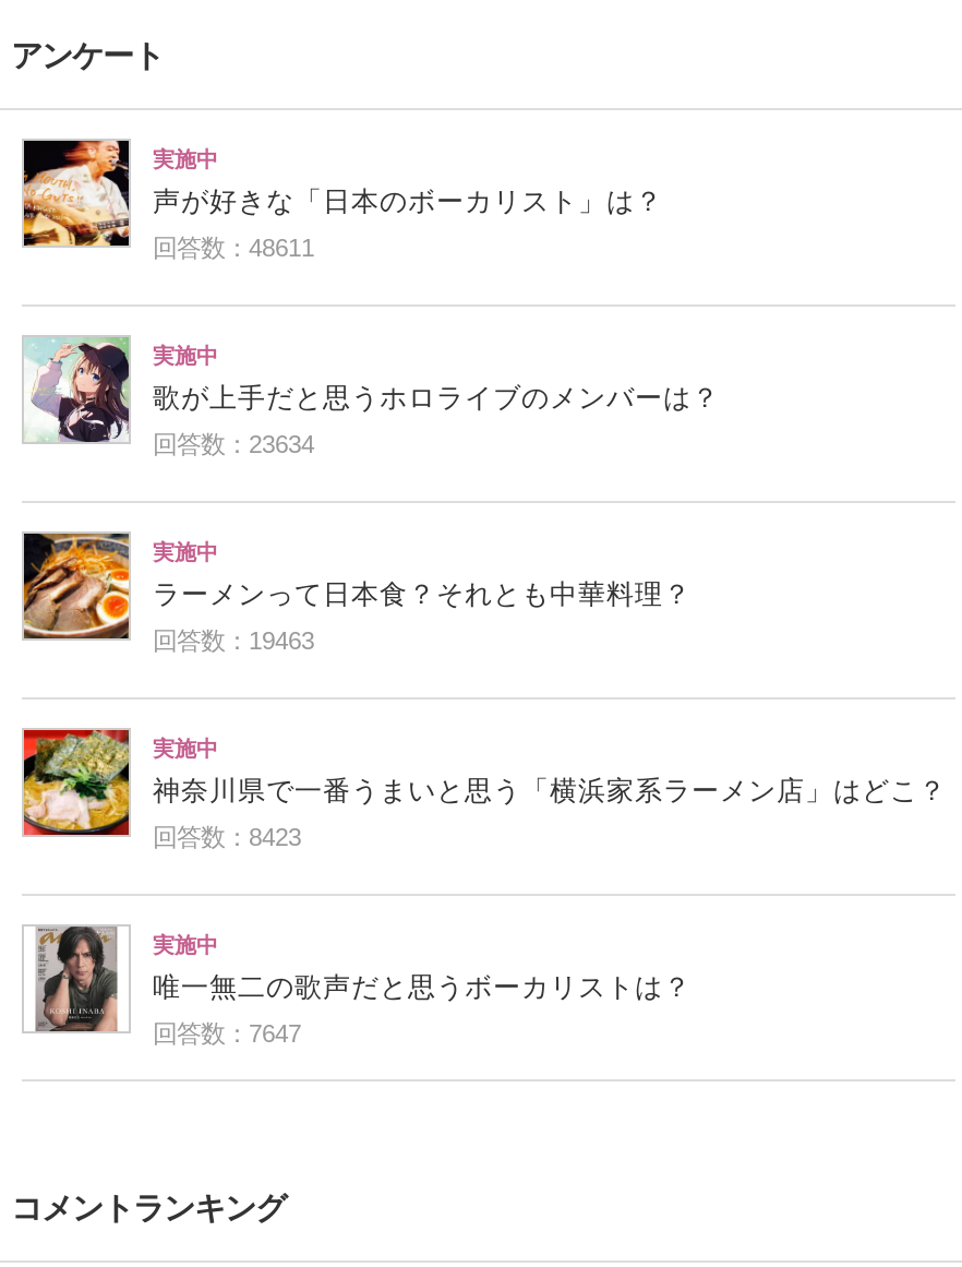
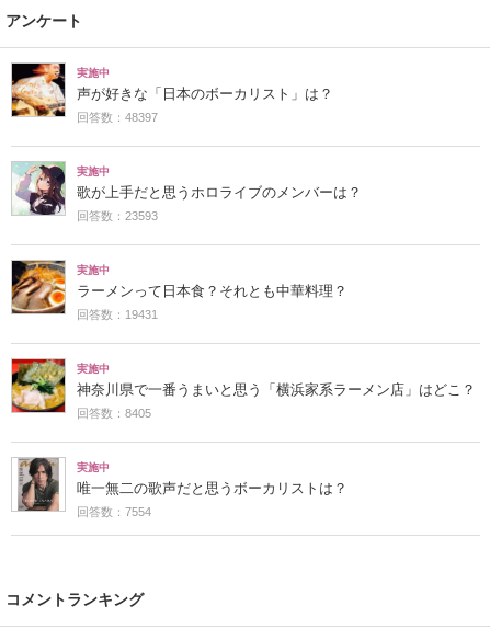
[153,235,314,261] 回答数：48611 -> [77,111,158,124] 回答数：48397
[153,432,314,458] 回答数：23634 -> [77,210,158,223] 回答数：23593
[153,628,314,654] 回答数：19463 -> [77,308,158,321] 回答数：19431
[153,825,301,851] 回答数：8423 -> [77,407,151,420] 回答数：8405
[153,1021,301,1047] 回答数：7647 -> [77,506,151,519] 回答数：7554

